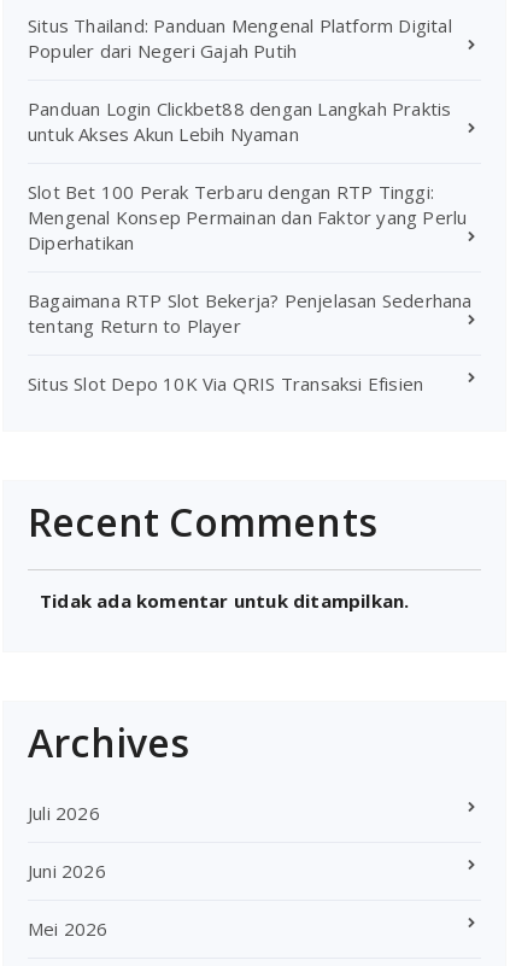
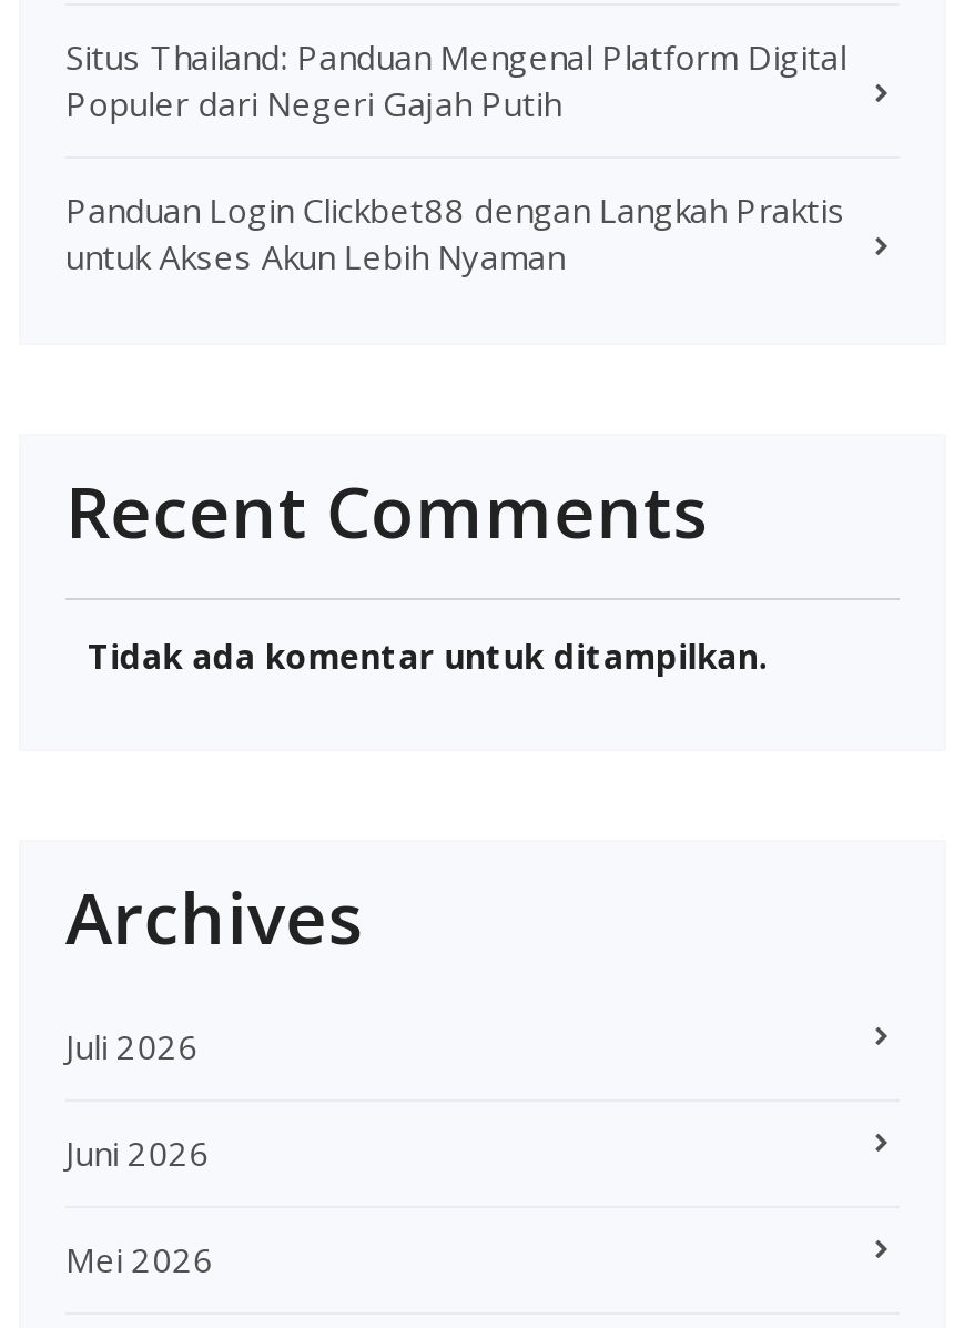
[28,179,472,395] Slot Bet 100 Perak Terbaru dengan RTP Tinggi: | Mengenal Konsep Permainan dan Faktor yang Perlu | Diperhatikan | Bagaimana RTP Slot Bekerja? Penjelasan Sederhana | tentang Return to Player | Situs Slot Depo 10K Via QRIS Transaksi Efisien -> none

